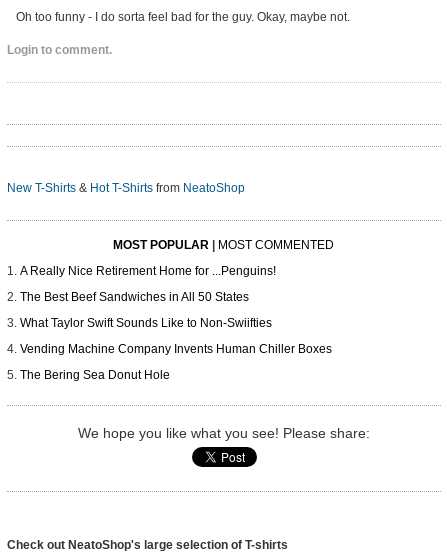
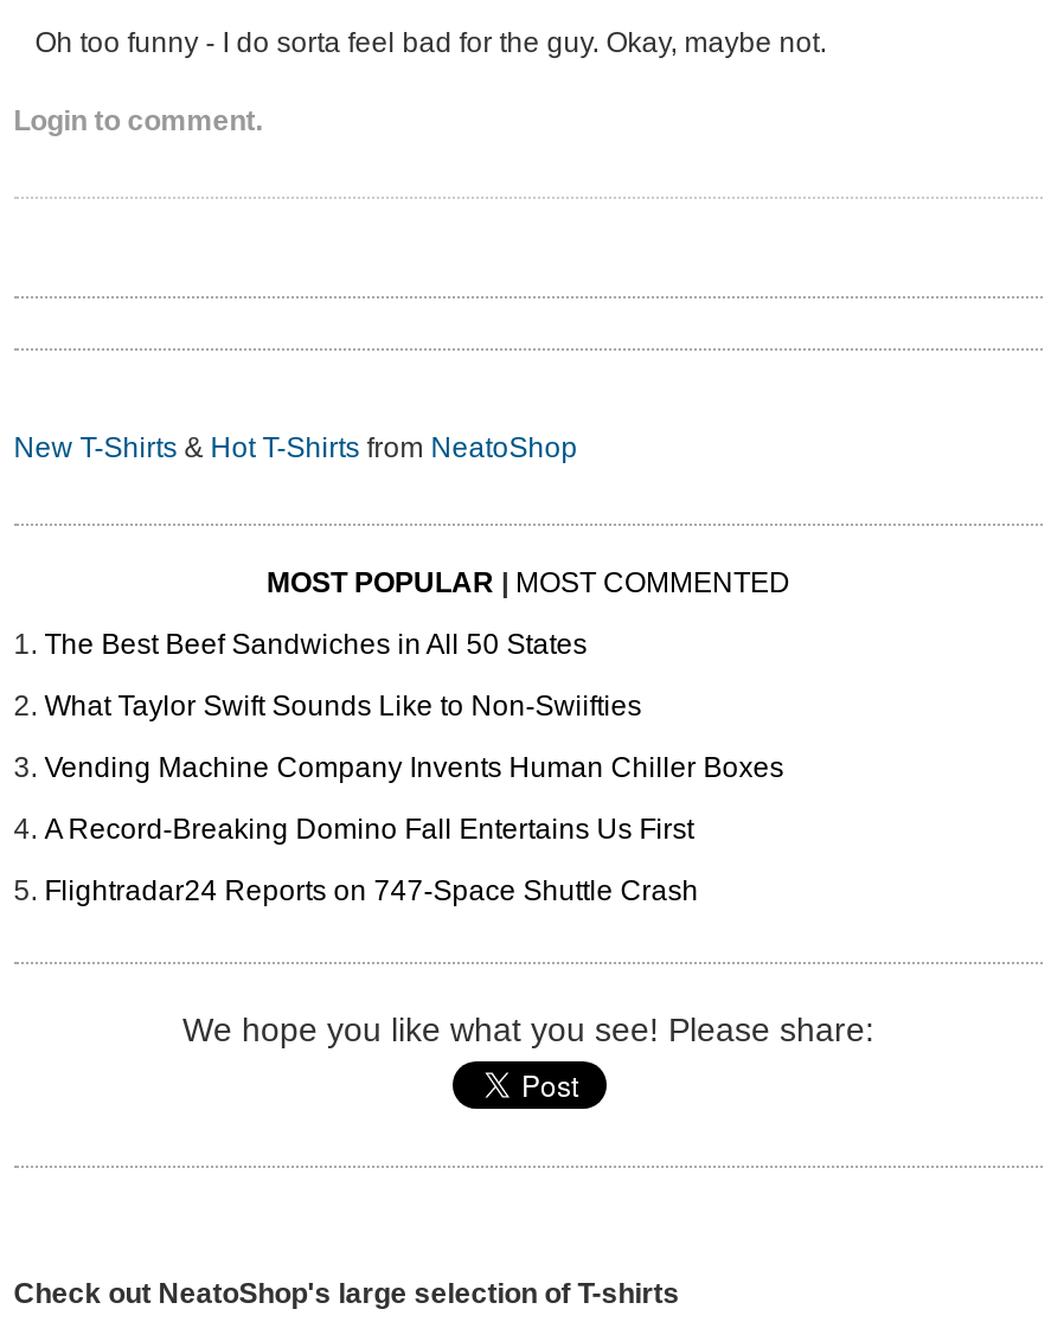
[20,264,276,278] A Really Nice Retirement Home for ...Penguins! -> none
moved [20,290,332,356] -> [44,629,784,785]: The Best Beef Sandwiches in All 50 States | What Taylor Swift Sounds Like to Non-Swiifties | Vending Machine Company Invents Human Chiller Boxes
[20,368,170,382] The Bering Sea Donut Hole -> [44,814,698,909] A Record-Breaking Domino Fall Entertains Us First | Flightradar24 Reports on 747-Space Shuttle Crash

